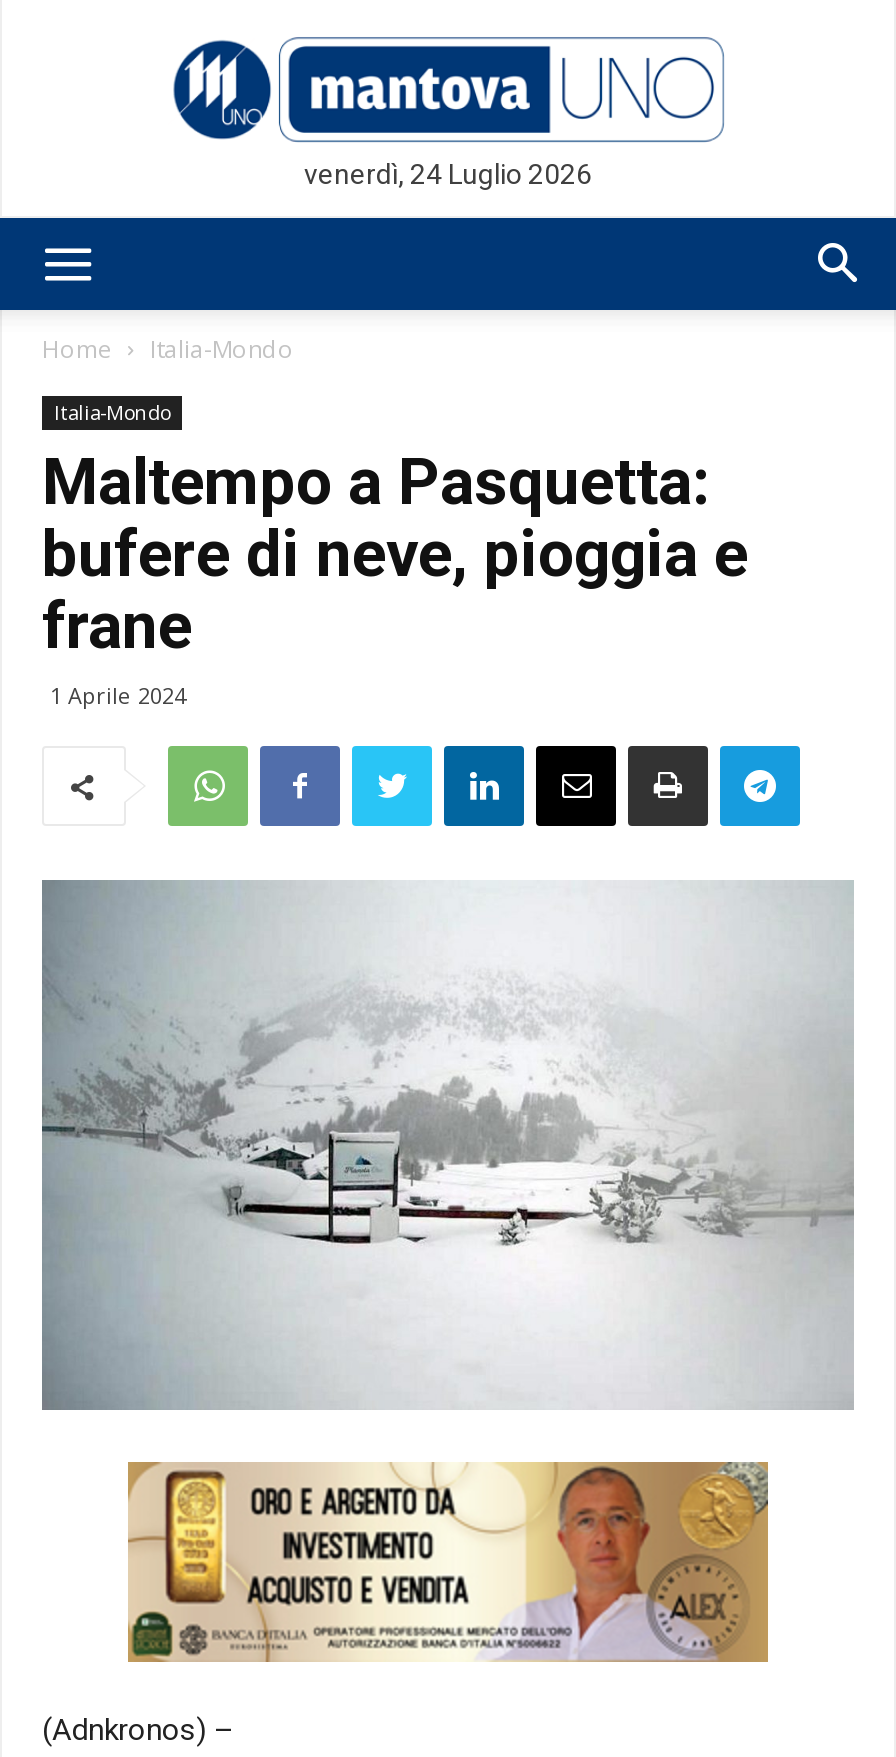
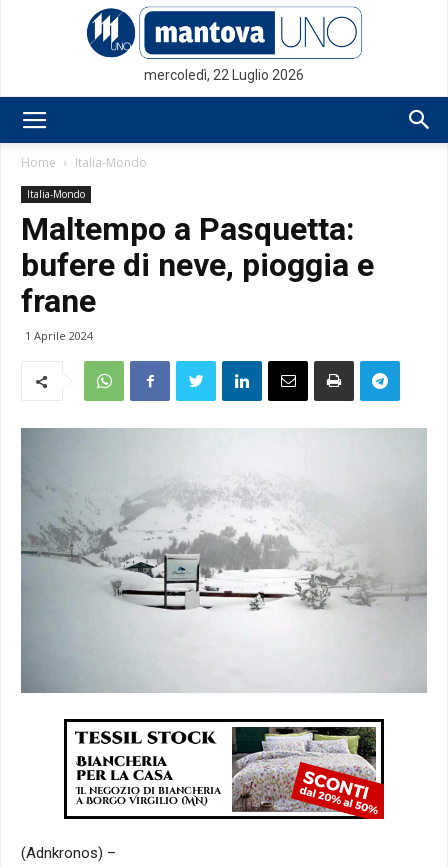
[304,158,592,190] venerdì, 24 Luglio 2026 -> [144,67,304,83] mercoledì, 22 Luglio 2026
[126,1460,770,1664] [image] -> [63,718,385,820] [image]

